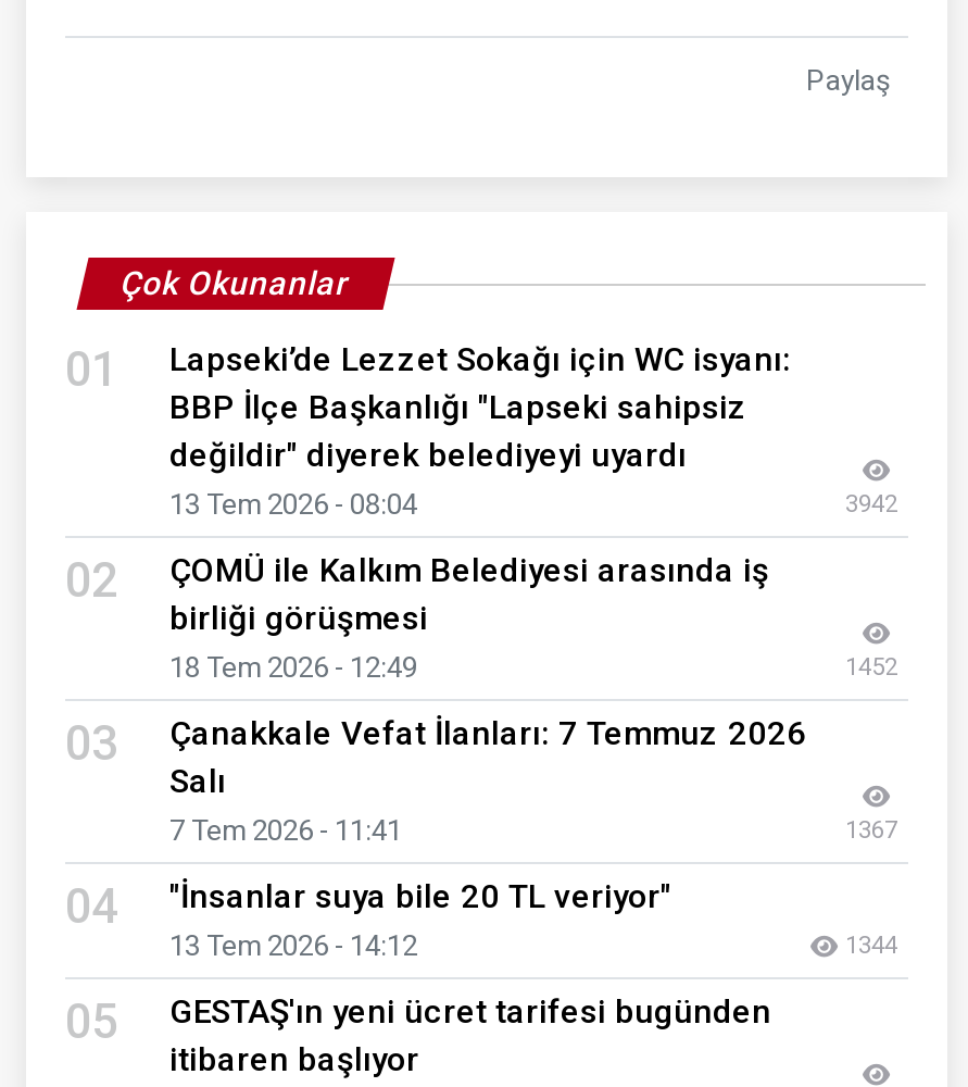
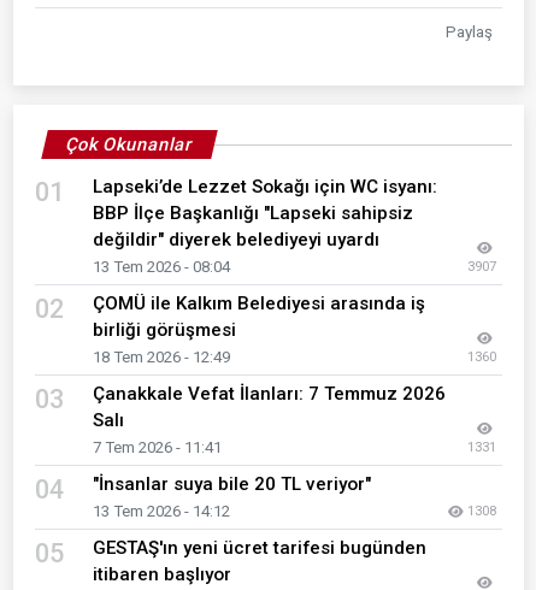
[845,489,897,518] 3942 -> [467,259,496,275] 3907
[845,652,897,681] 1452 -> [467,349,496,365] 1360
[845,815,897,844] 1367 -> [467,440,496,455] 1331
[845,931,897,959] 1344 -> [467,503,496,519] 1308

